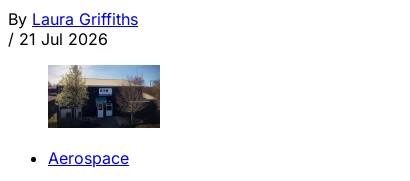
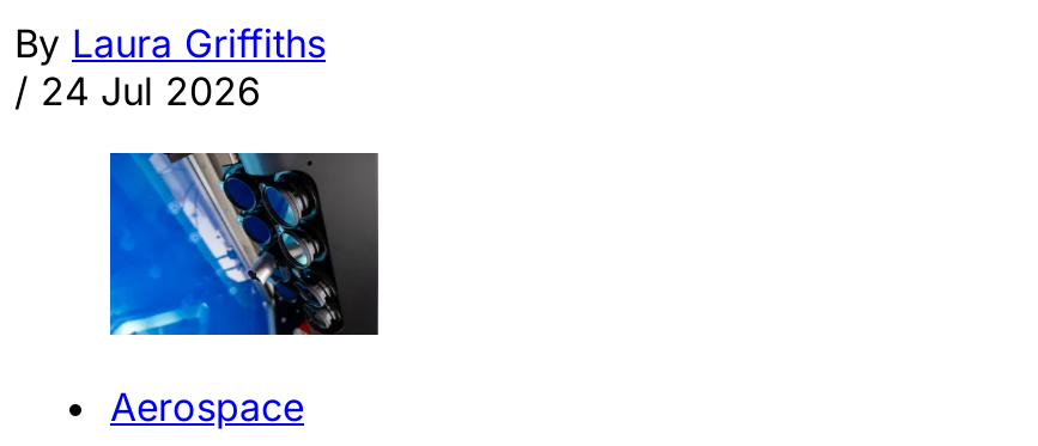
[8,29,108,49] / 21 Jul 2026 -> [14,67,261,115] / 24 Jul 2026
[47,64,160,129] [image] -> [108,151,378,337] [image]

